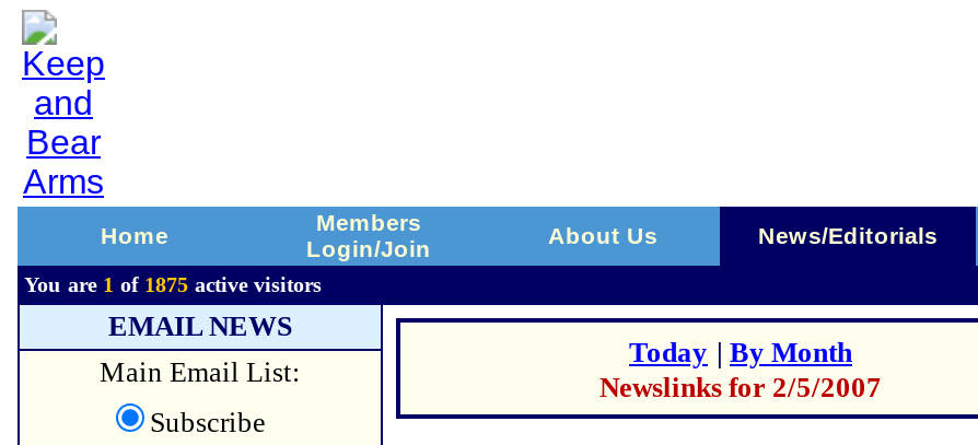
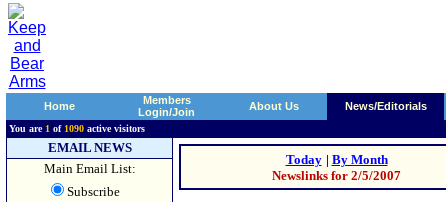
[24,272,322,296] You are 1 of 1875 active visitors -> [9,123,145,134] You are 1 of 1090 active visitors

